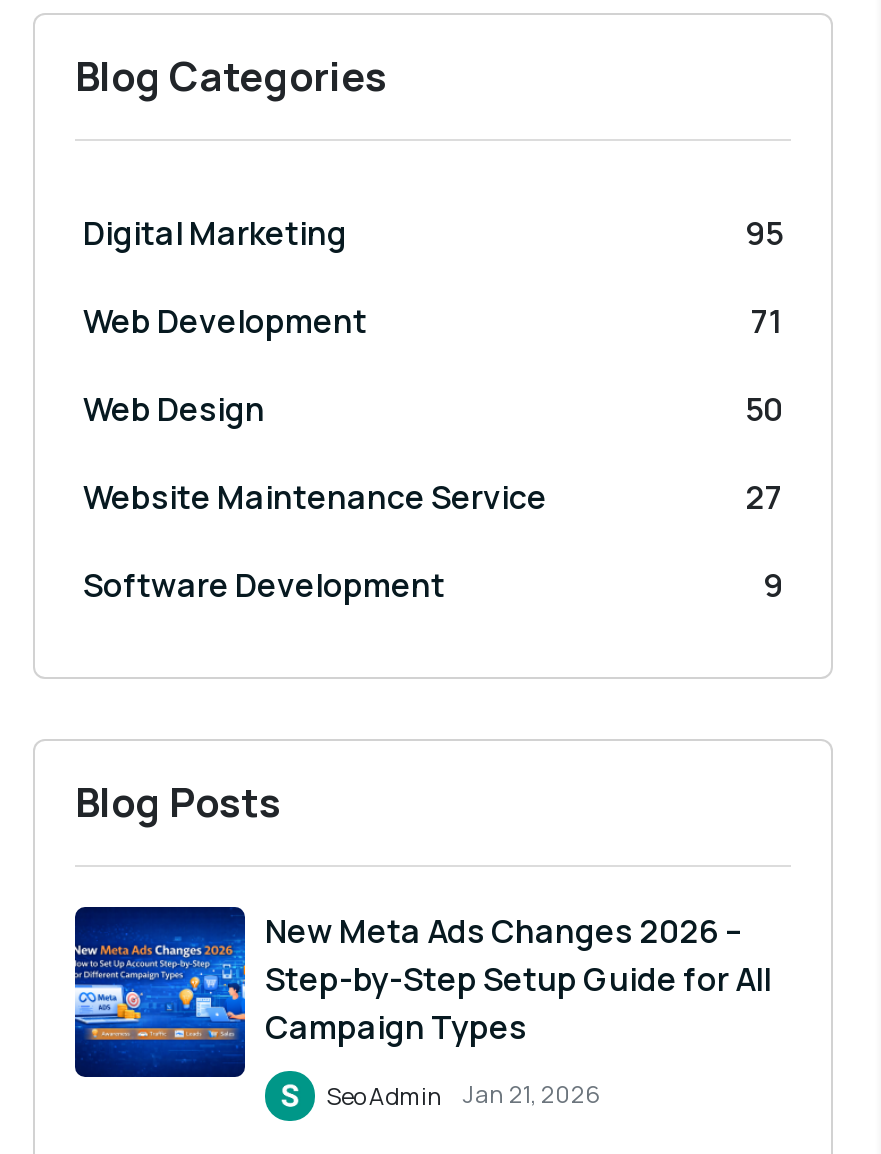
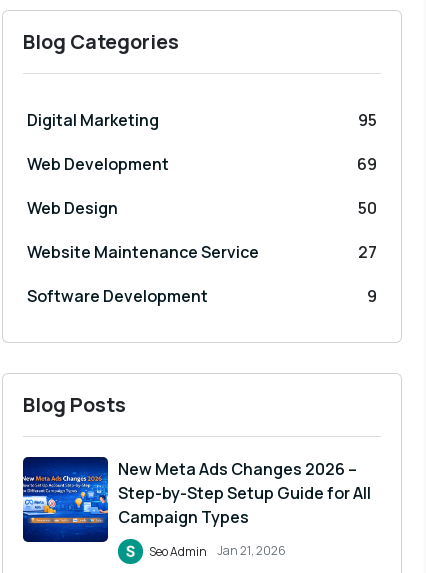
[751,298,783,342] 71 -> [357,153,377,175] 69

